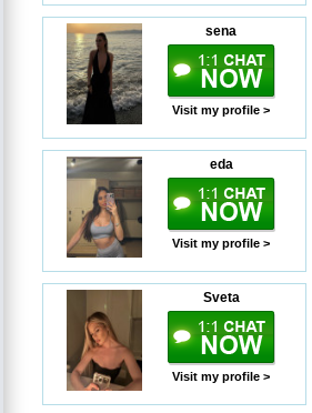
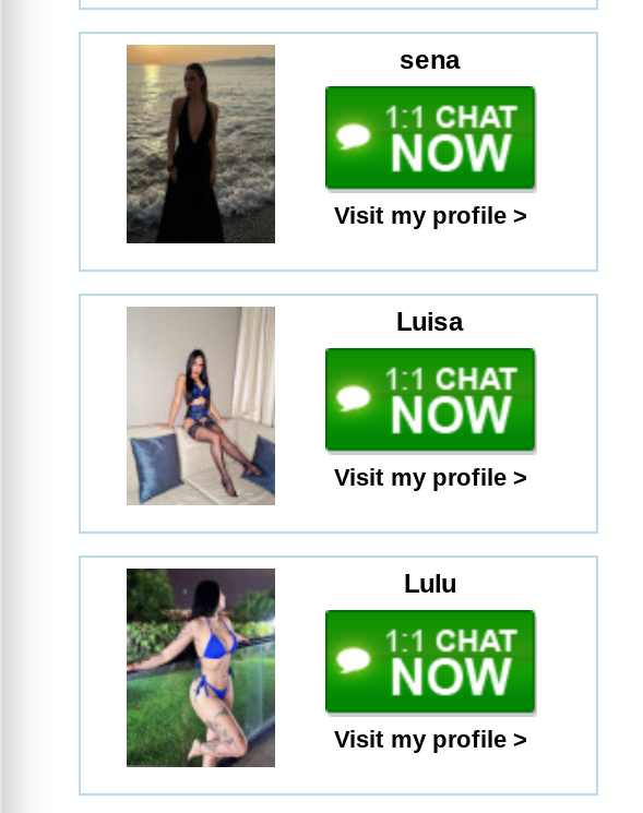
[67,157,143,258] [image] -> [129,307,275,503] [image]
[209,157,233,172] eda -> [396,307,464,337] Luisa
[66,290,143,392] [image] -> [124,569,277,769] [image]
[203,290,239,305] Sveta -> [404,569,456,599] Lulu

